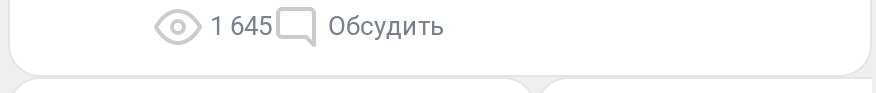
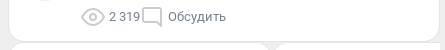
[210,12,444,42] 1 645 Обсудить -> [109,9,226,24] 2 319 Обсудить

